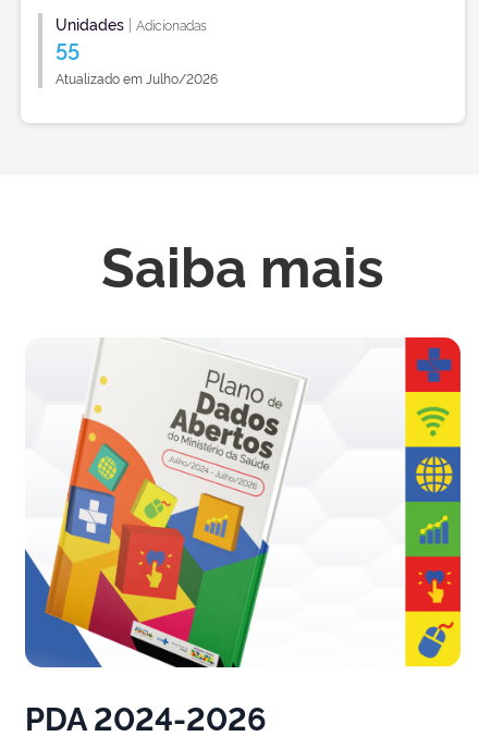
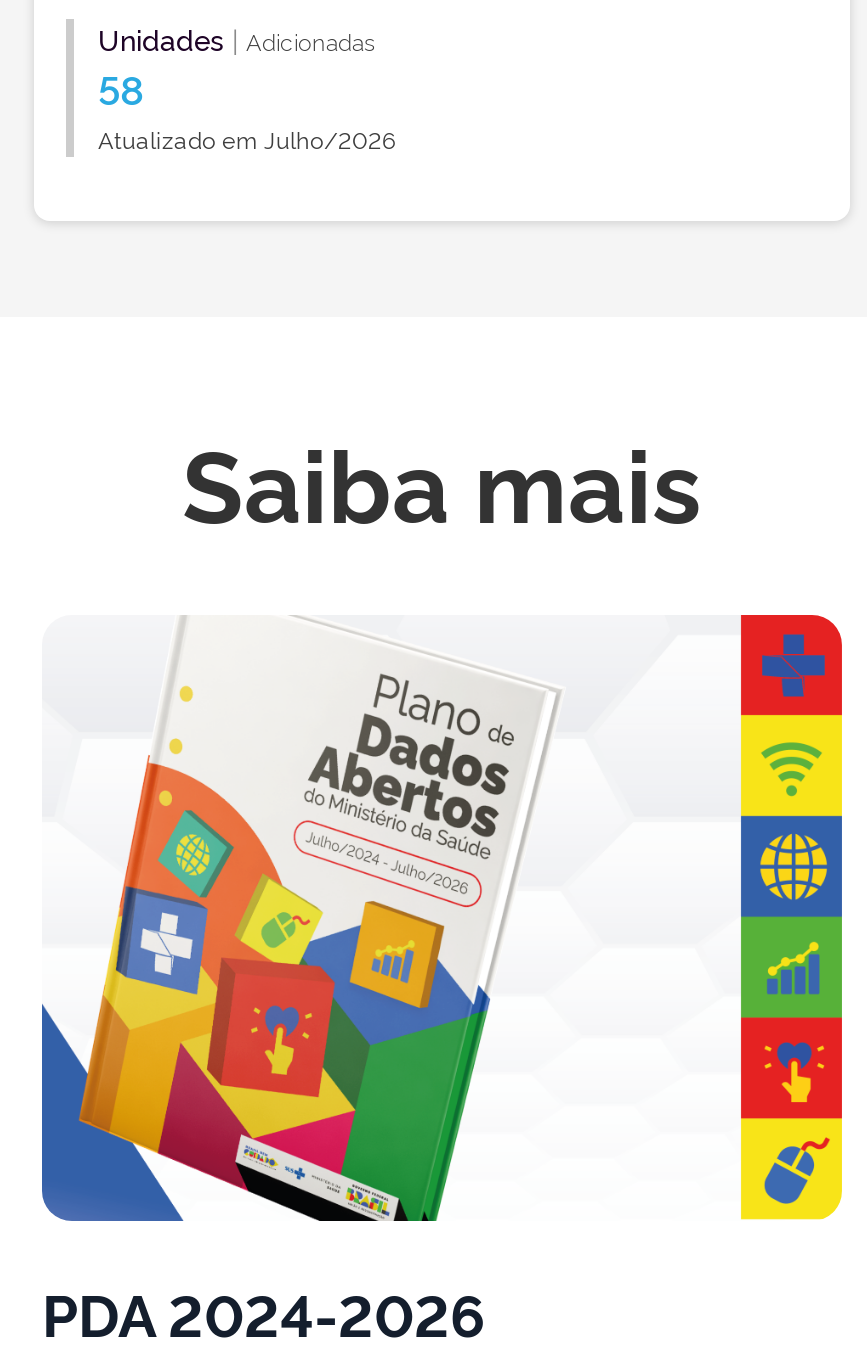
[56,34,79,65] 55 -> [98,58,144,114] 58

